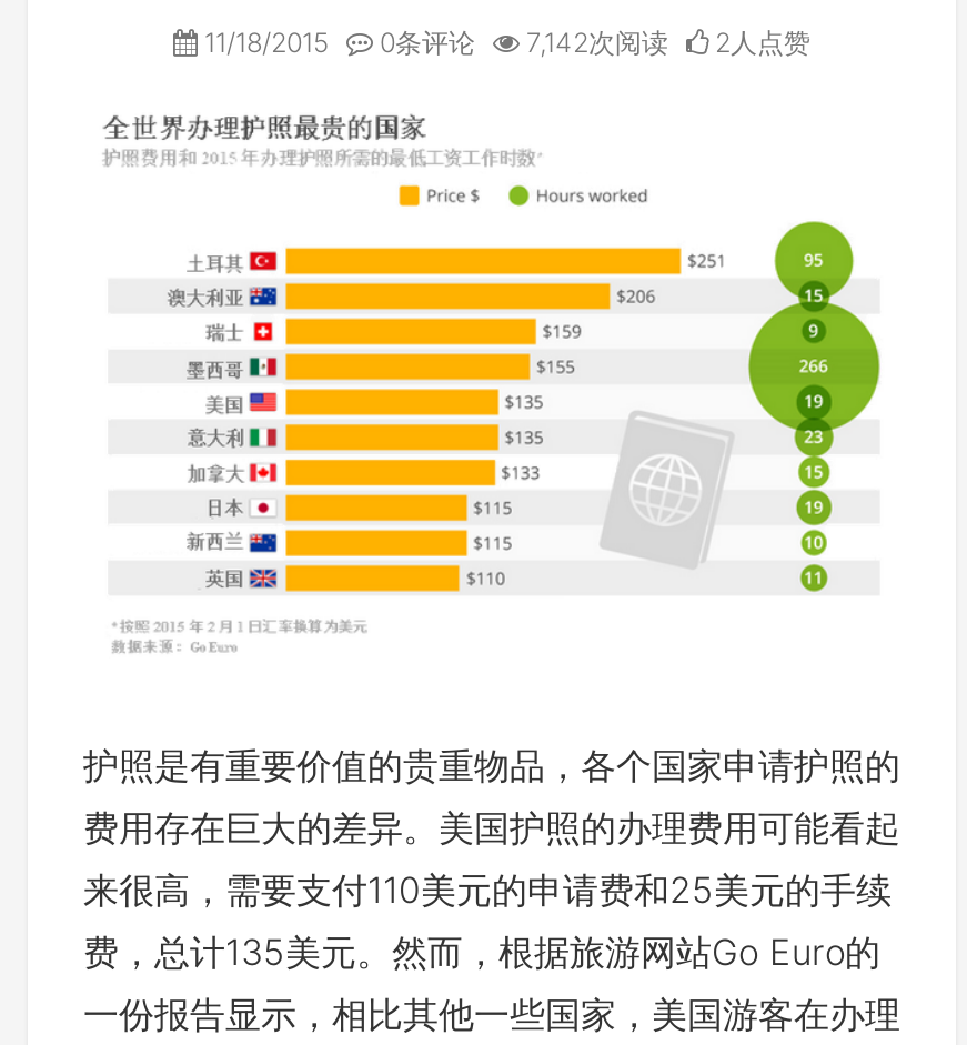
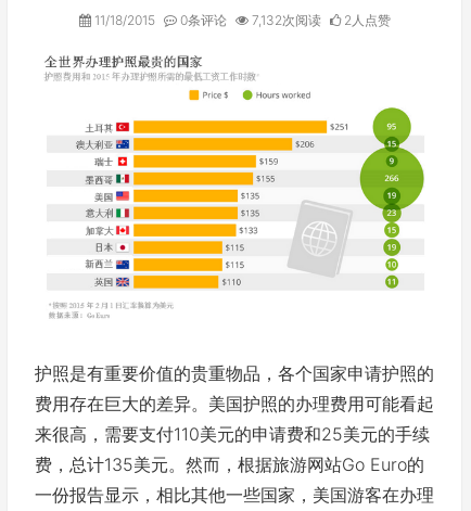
[520,26,675,59] 7,142次阅读 -> [248,12,324,28] 7,132次阅读

